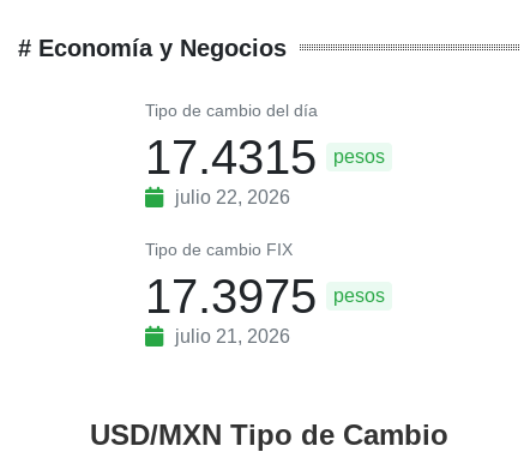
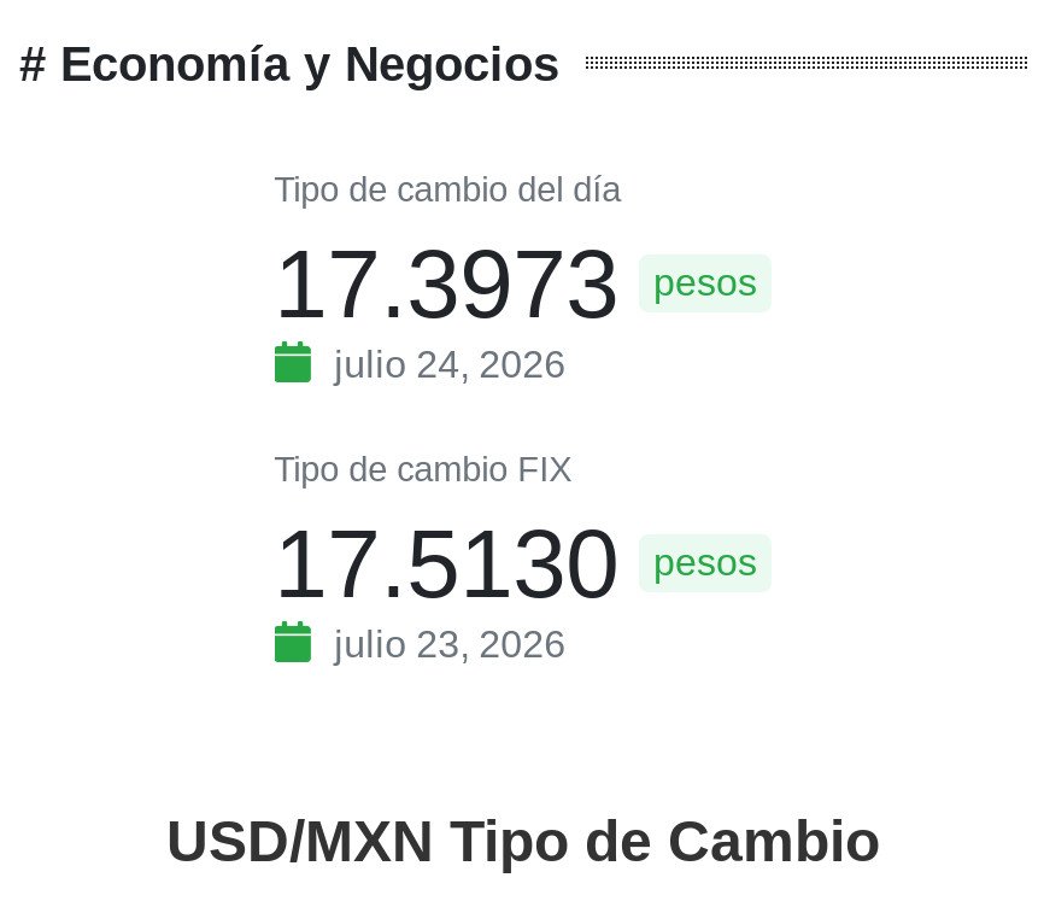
[145,131,385,184] 17.4315 pesos -> [274,230,757,336] 17.3973 pesos
[175,188,290,208] julio 22, 2026 -> [334,344,566,385] julio 24, 2026
[145,270,385,323] 17.3975 pesos -> [274,510,757,616] 17.5130 pesos
[175,327,290,347] julio 21, 2026 -> [334,623,566,664] julio 23, 2026

